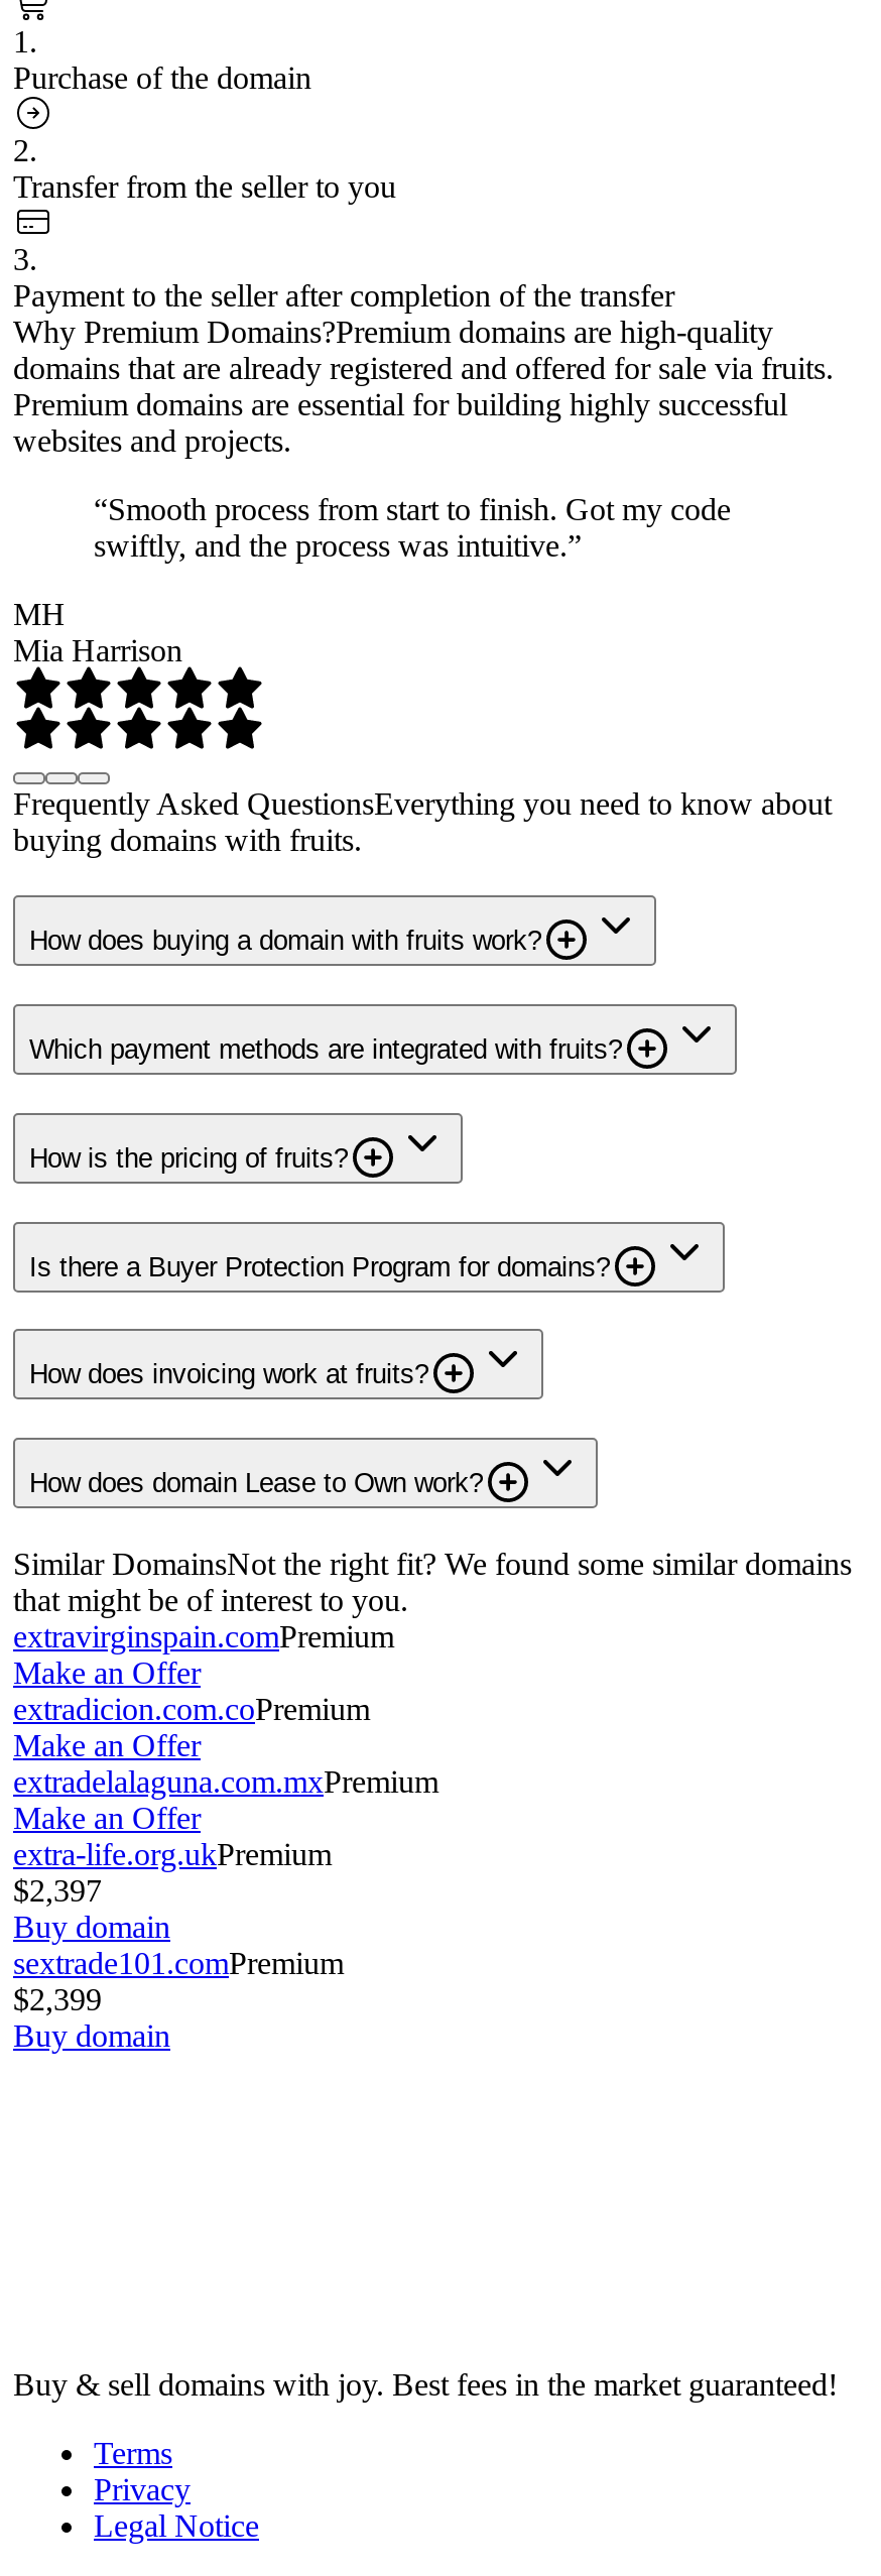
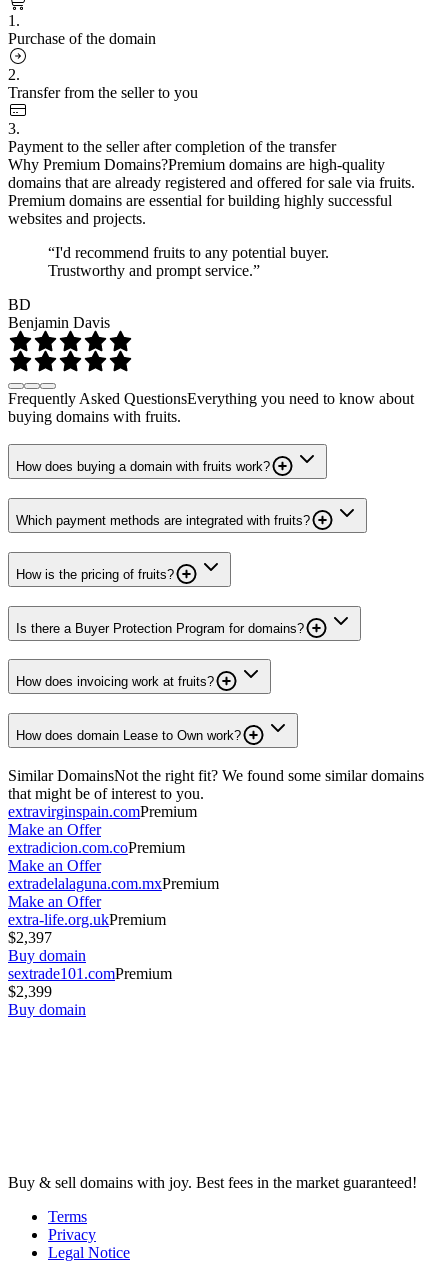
[94,491,731,562] “Smooth process from start to finish. Got my code | swiftly, and the process was intuitive.” -> [48,244,329,279] “I'd recommend fruits to any potential buyer. | Trustworthy and prompt service.”
[13,596,182,667] MH | Mia Harrison -> [8,296,110,331] BD | Benjamin Davis

